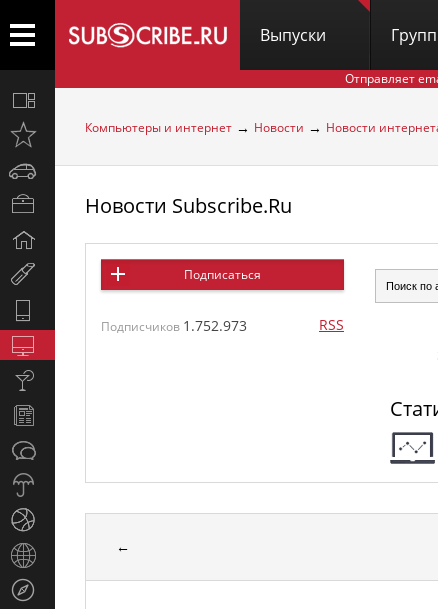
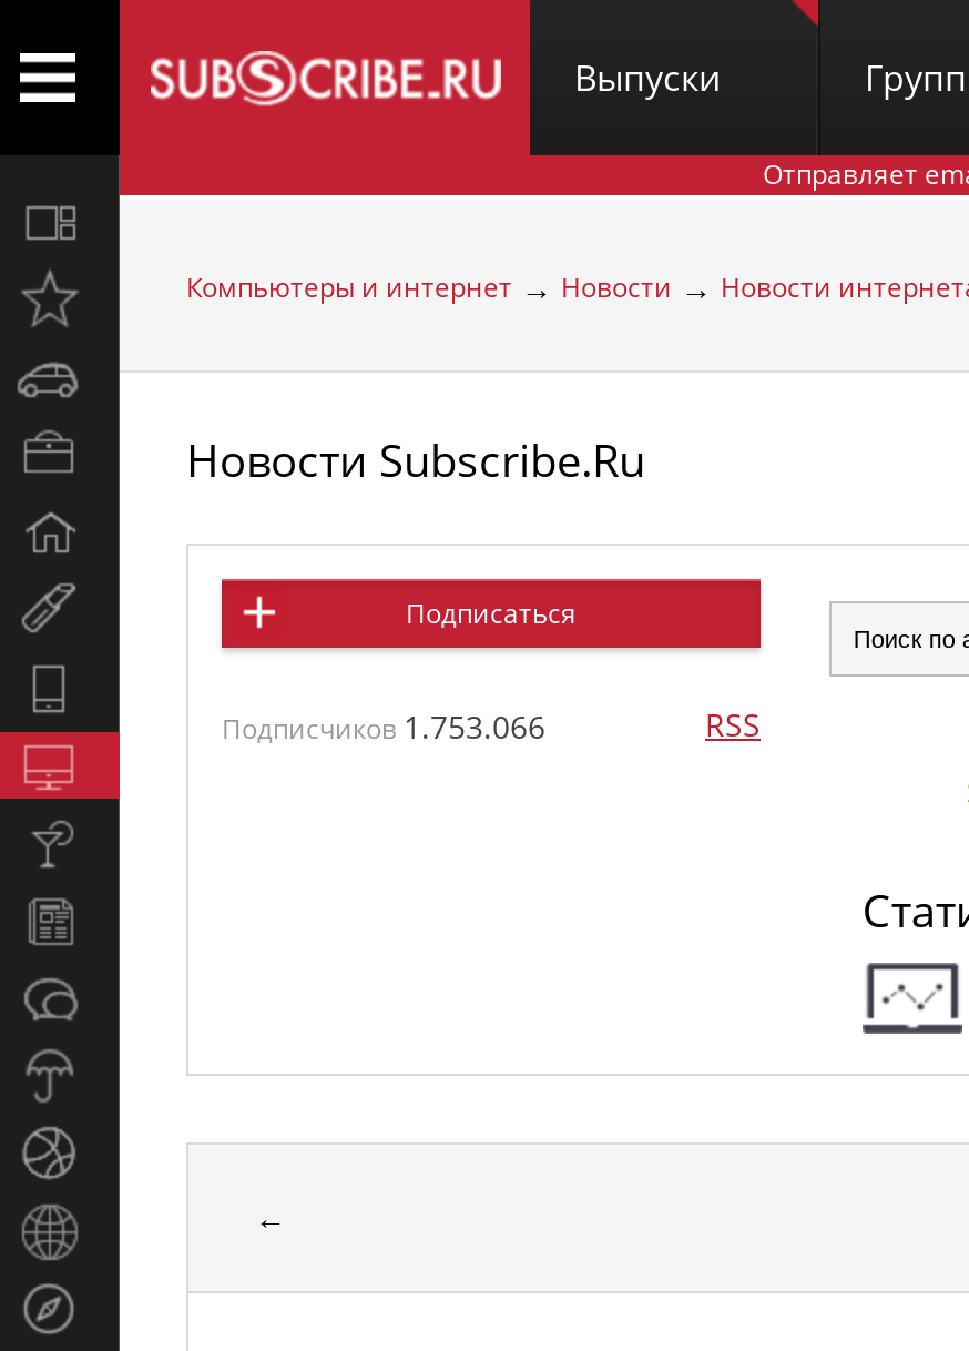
[101,316,247,335] Подписчиков 1.752.973 -> [222,705,545,748] Подписчиков 1.753.066

